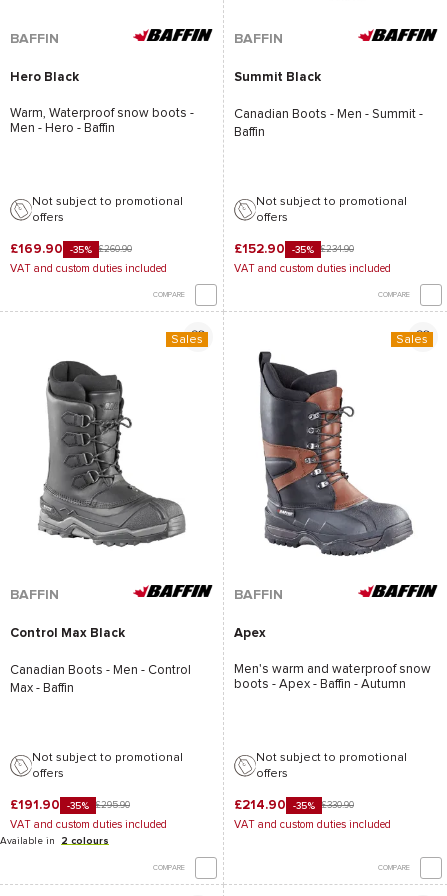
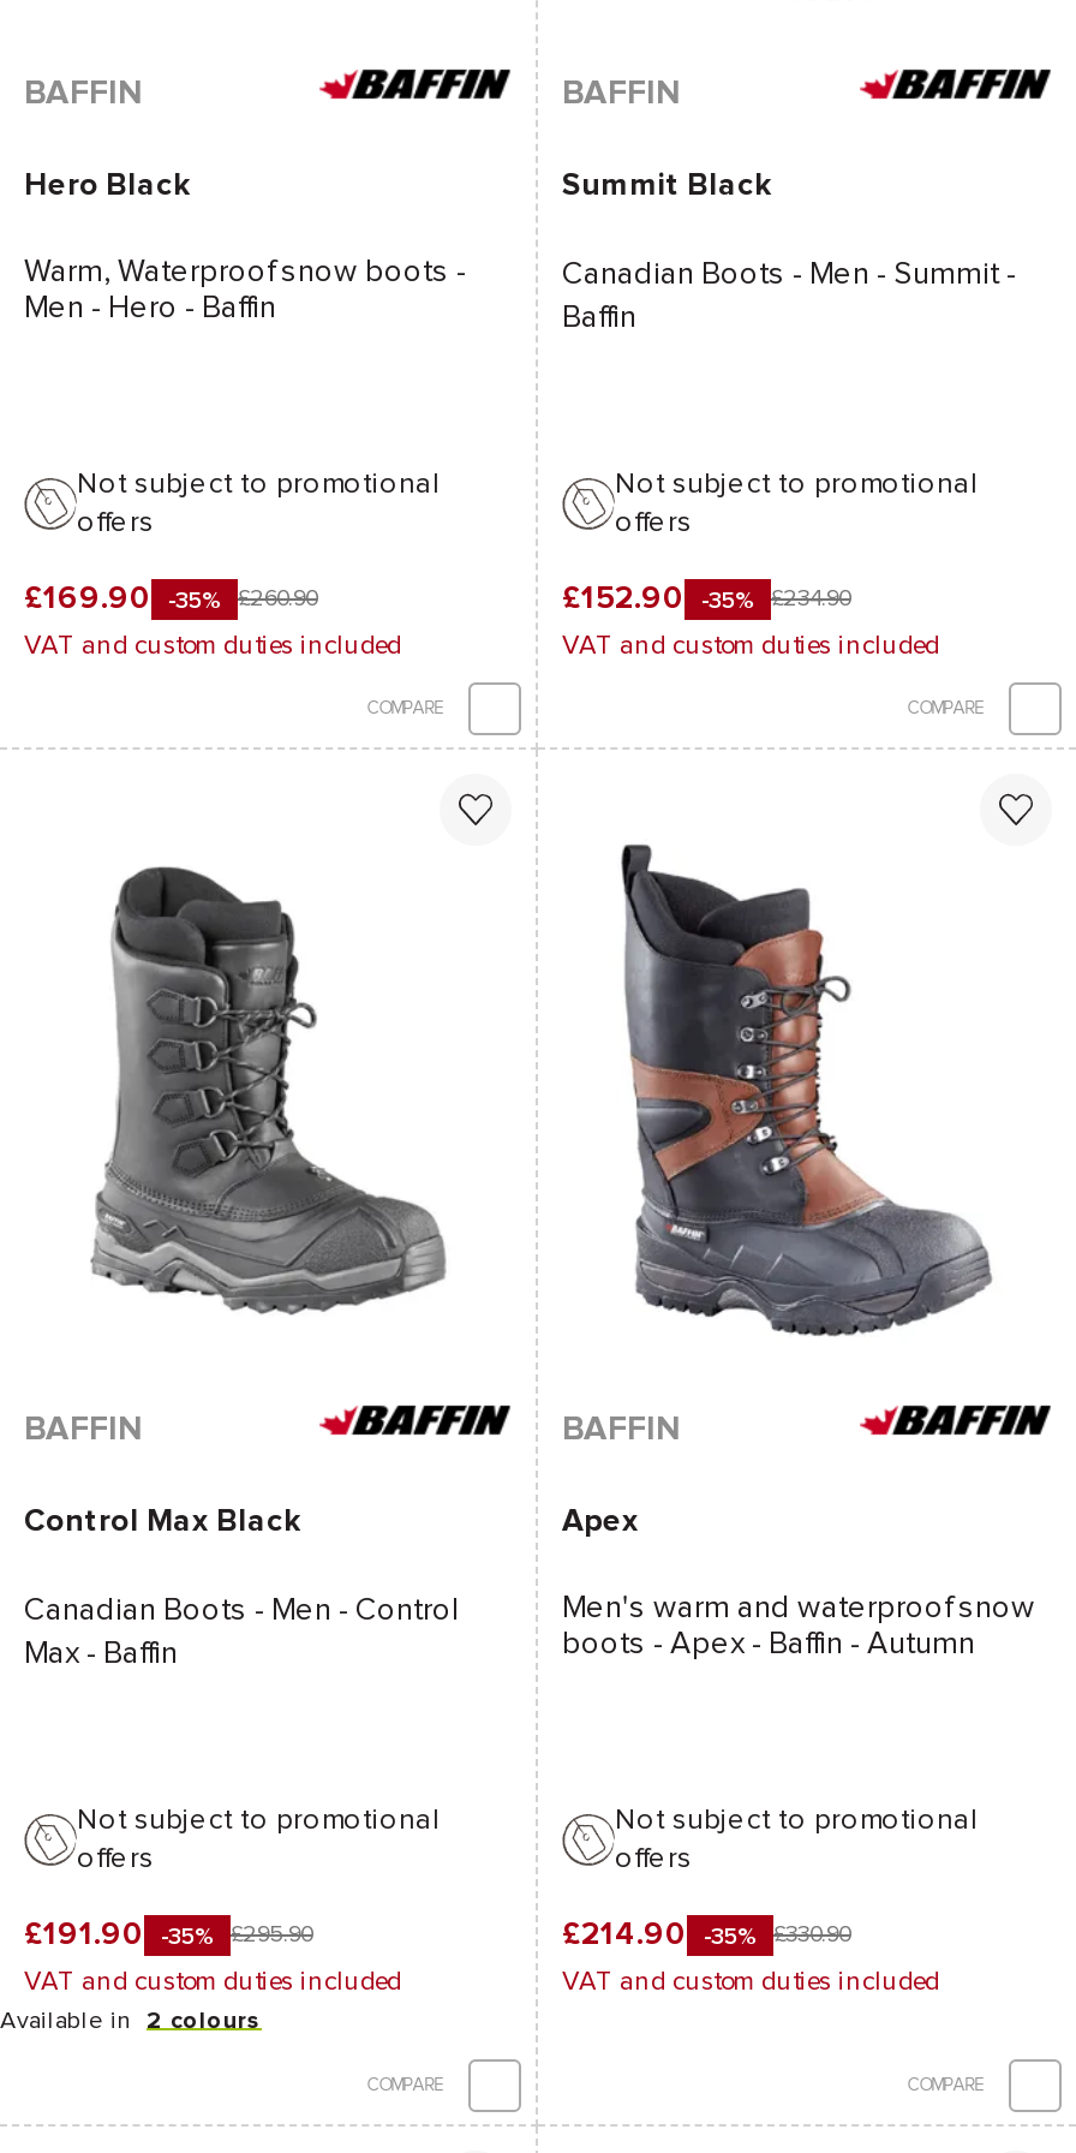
[171,334,203,346] Sales -> none
[396,334,428,346] Sales -> none

